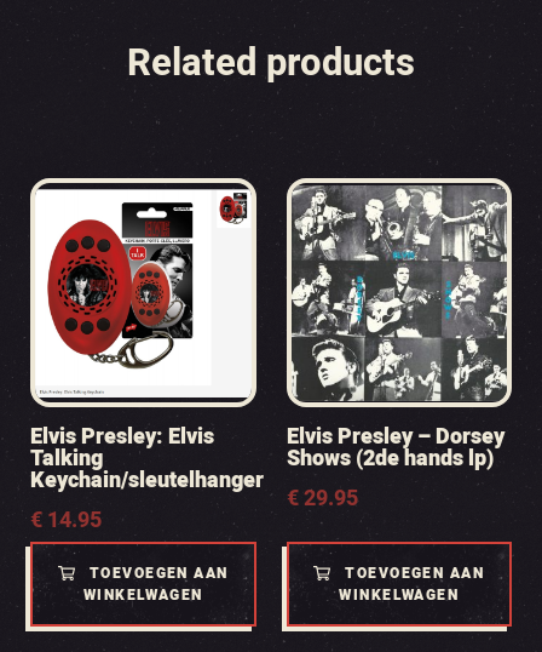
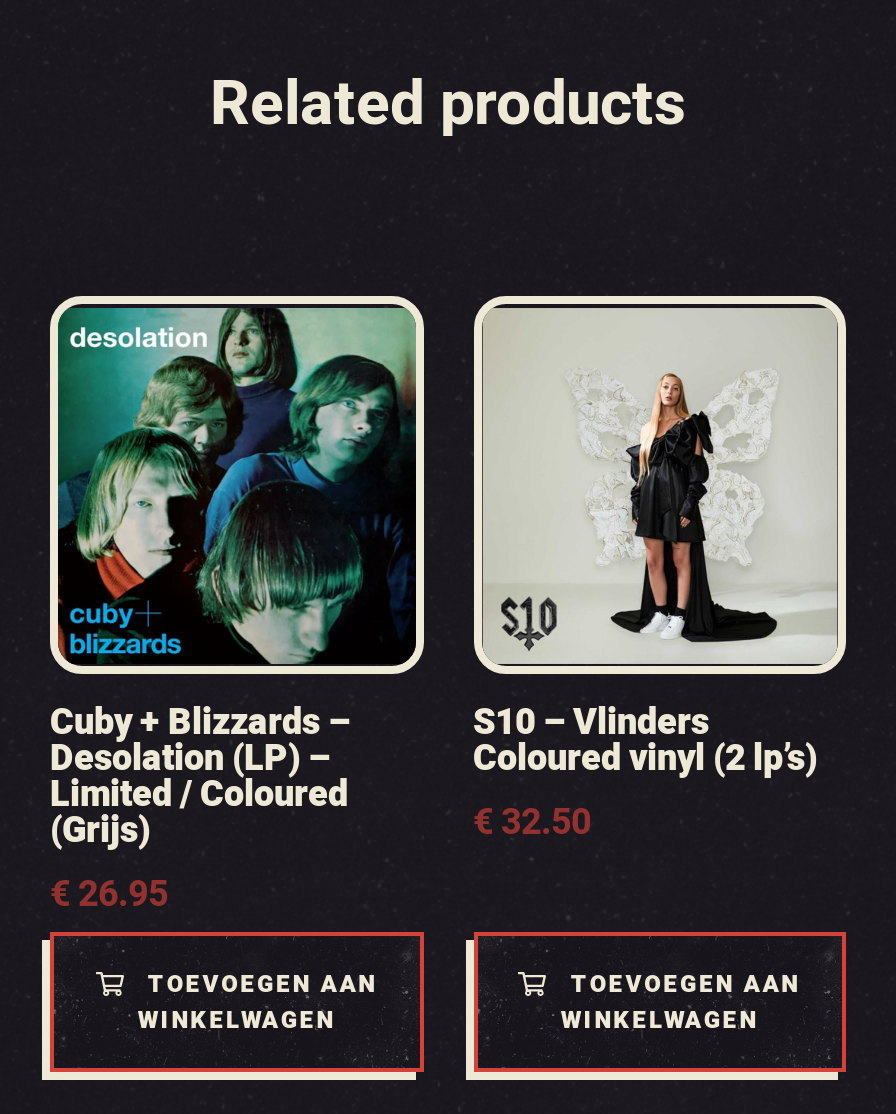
[30,184,264,536] [image] | Elvis Presley: Elvis | Talking | Keychain/sleutelhanger | €14.95 -> [50,306,418,923] [image] | Cuby + Blizzards – | Desolation (LP) – | Limited / Coloured | (Grijs) | €26.95
[286,184,507,514] [image] | Elvis Presley – Dorsey | Shows (2de hands lp) | €29.95 -> [473,308,836,851] [image] | S10 – Vlinders | Coloured vinyl (2 lp’s) | €32.50

